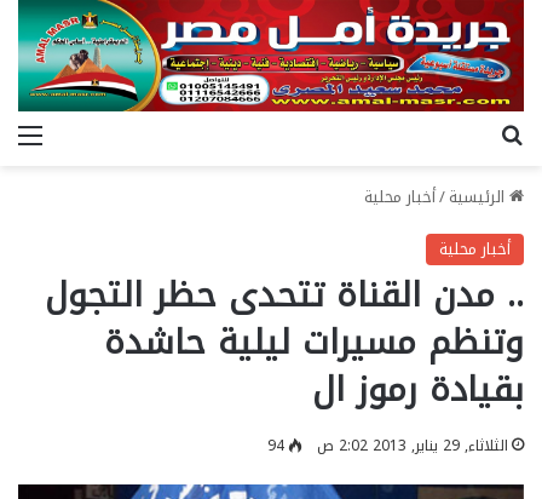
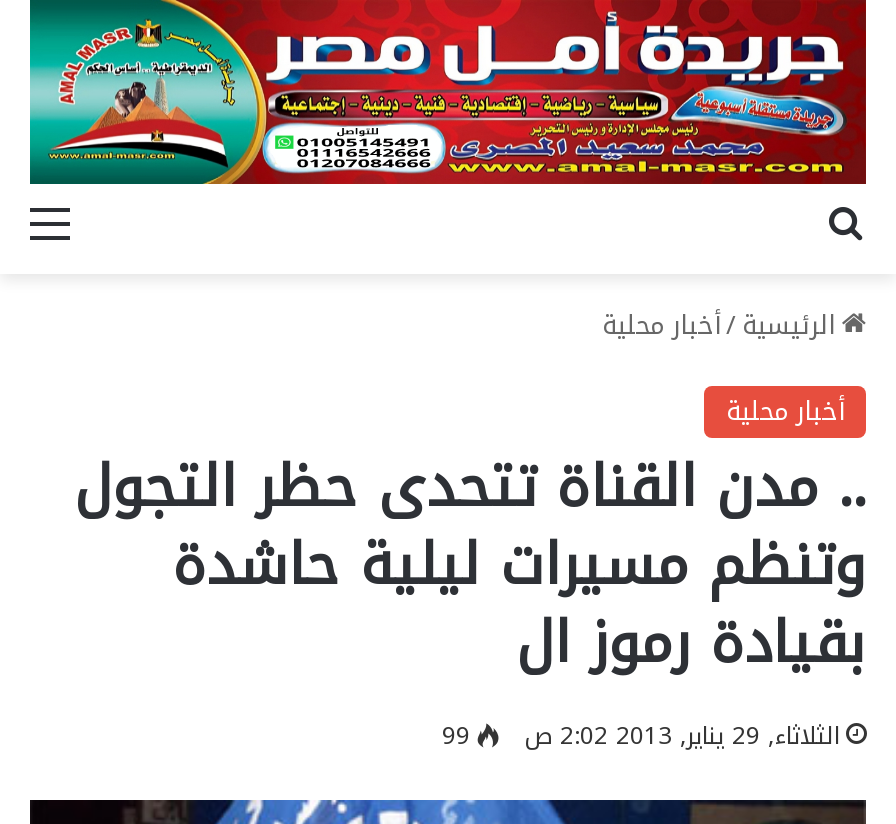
[267,432,284,458] 94 -> [442,713,470,757] 99

